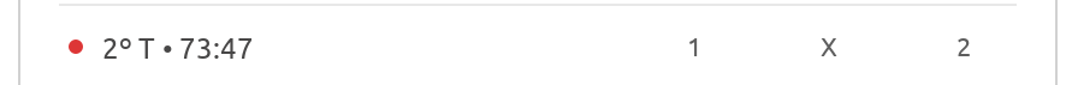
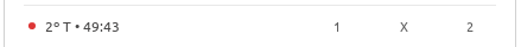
[102,28,254,66] 2º T • 73:47 -> [45,16,120,35] 2º T • 49:43

